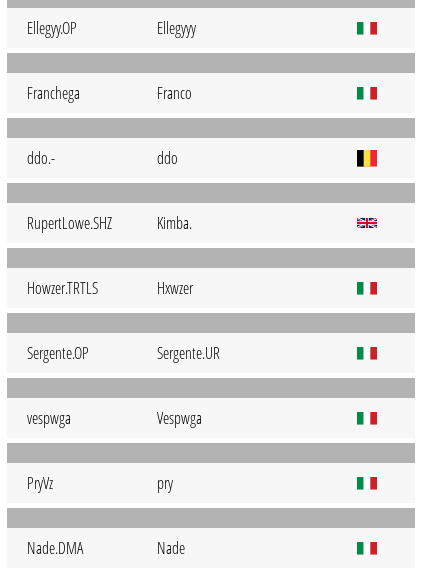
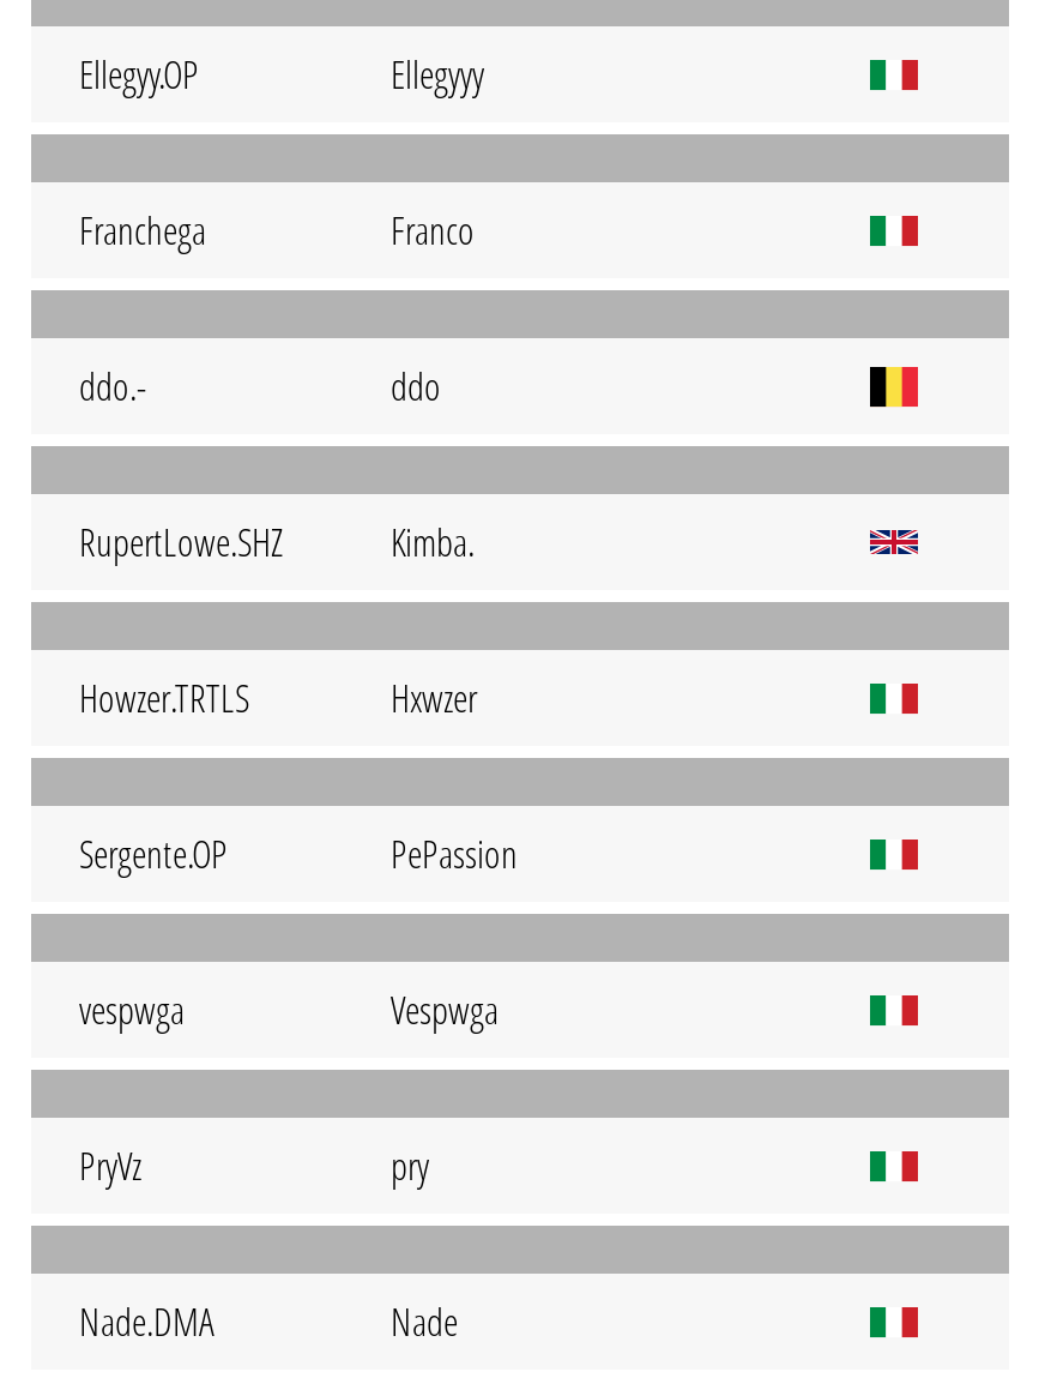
[157,342,220,364] Sergente.UR -> [391,828,518,881] PePassion

